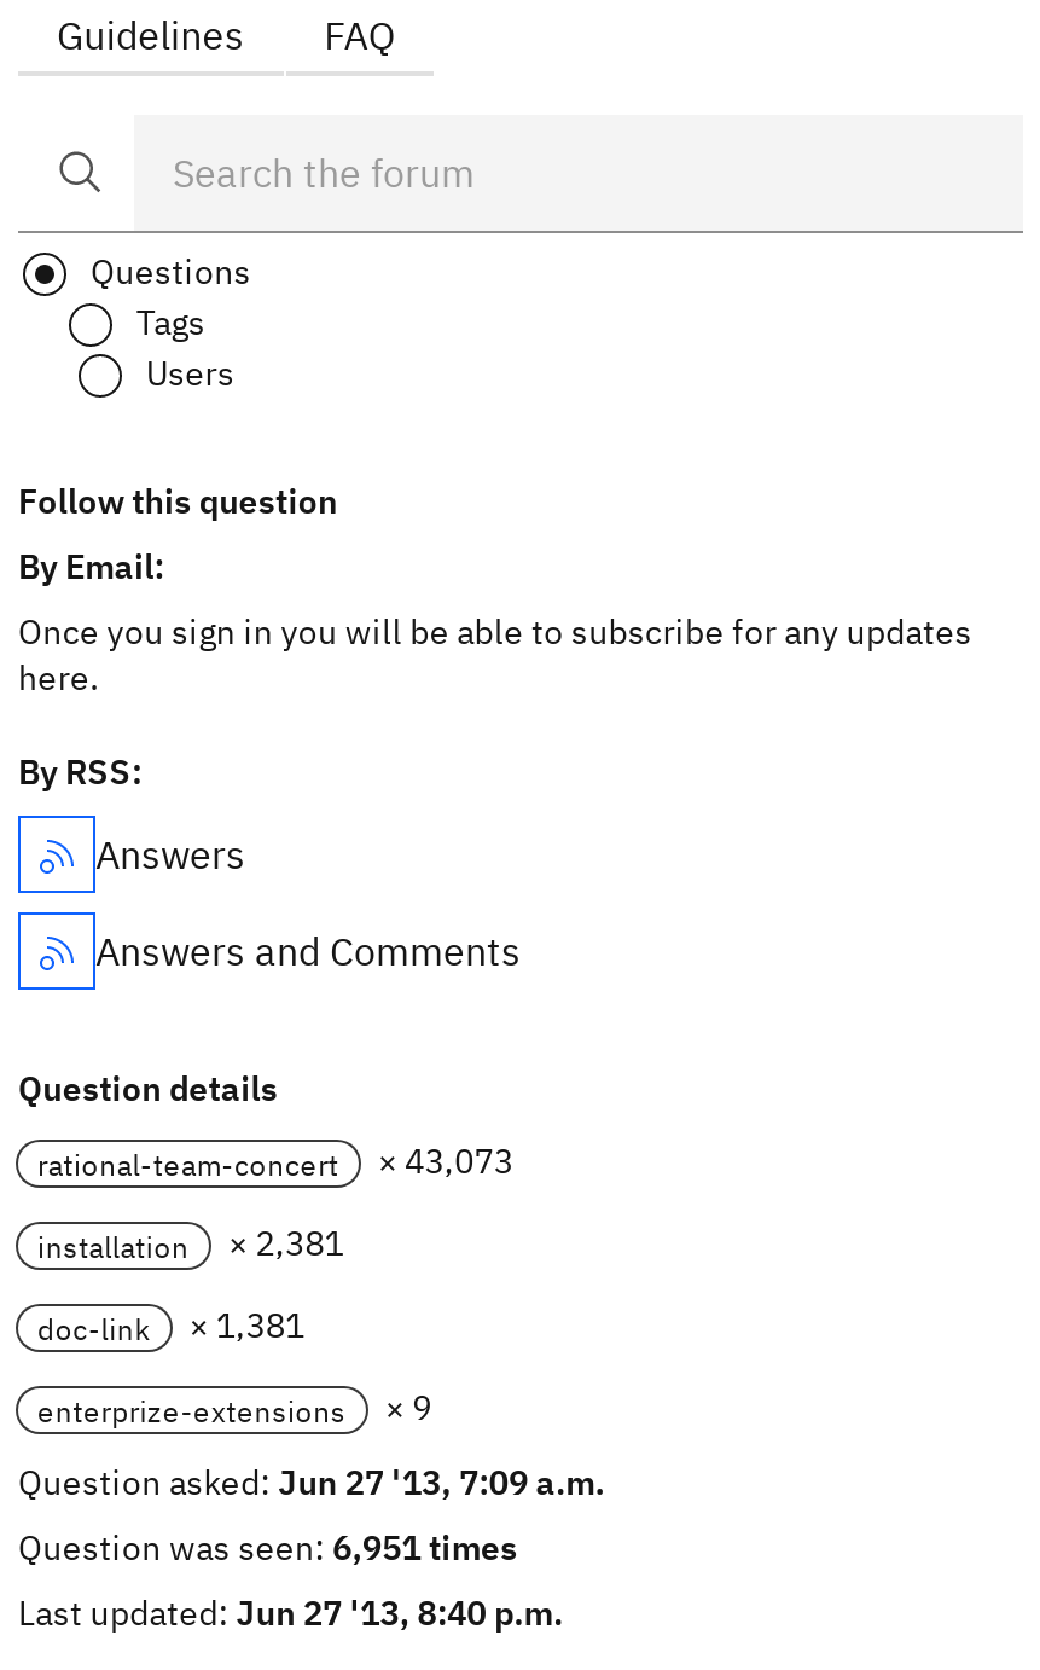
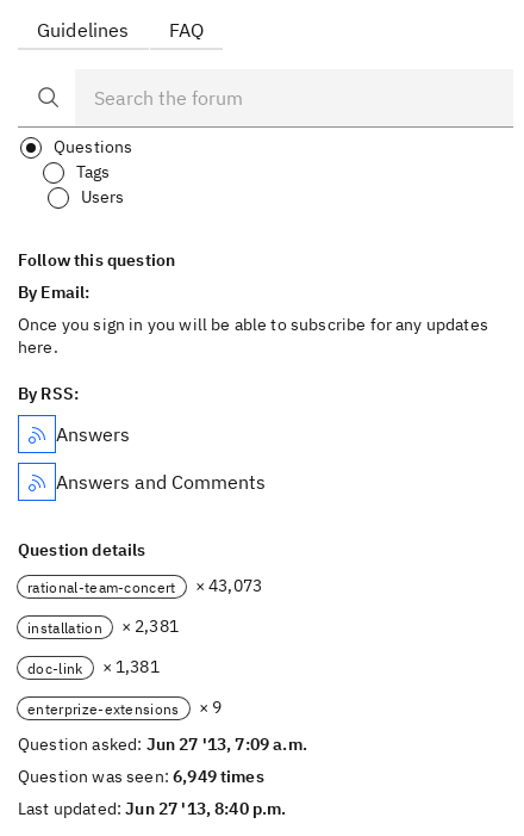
[18,1526,518,1570] Question was seen: 6,951 times -> [18,766,264,787] Question was seen: 6,949 times

